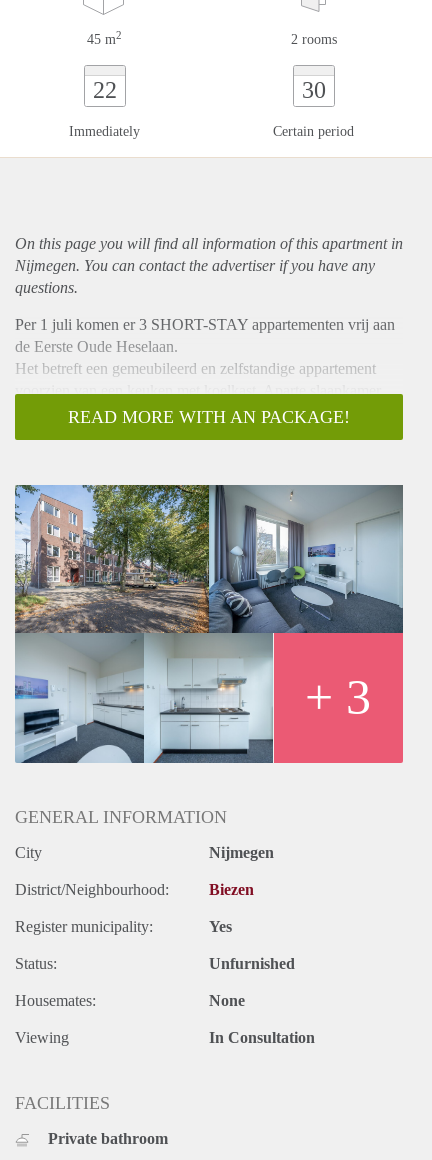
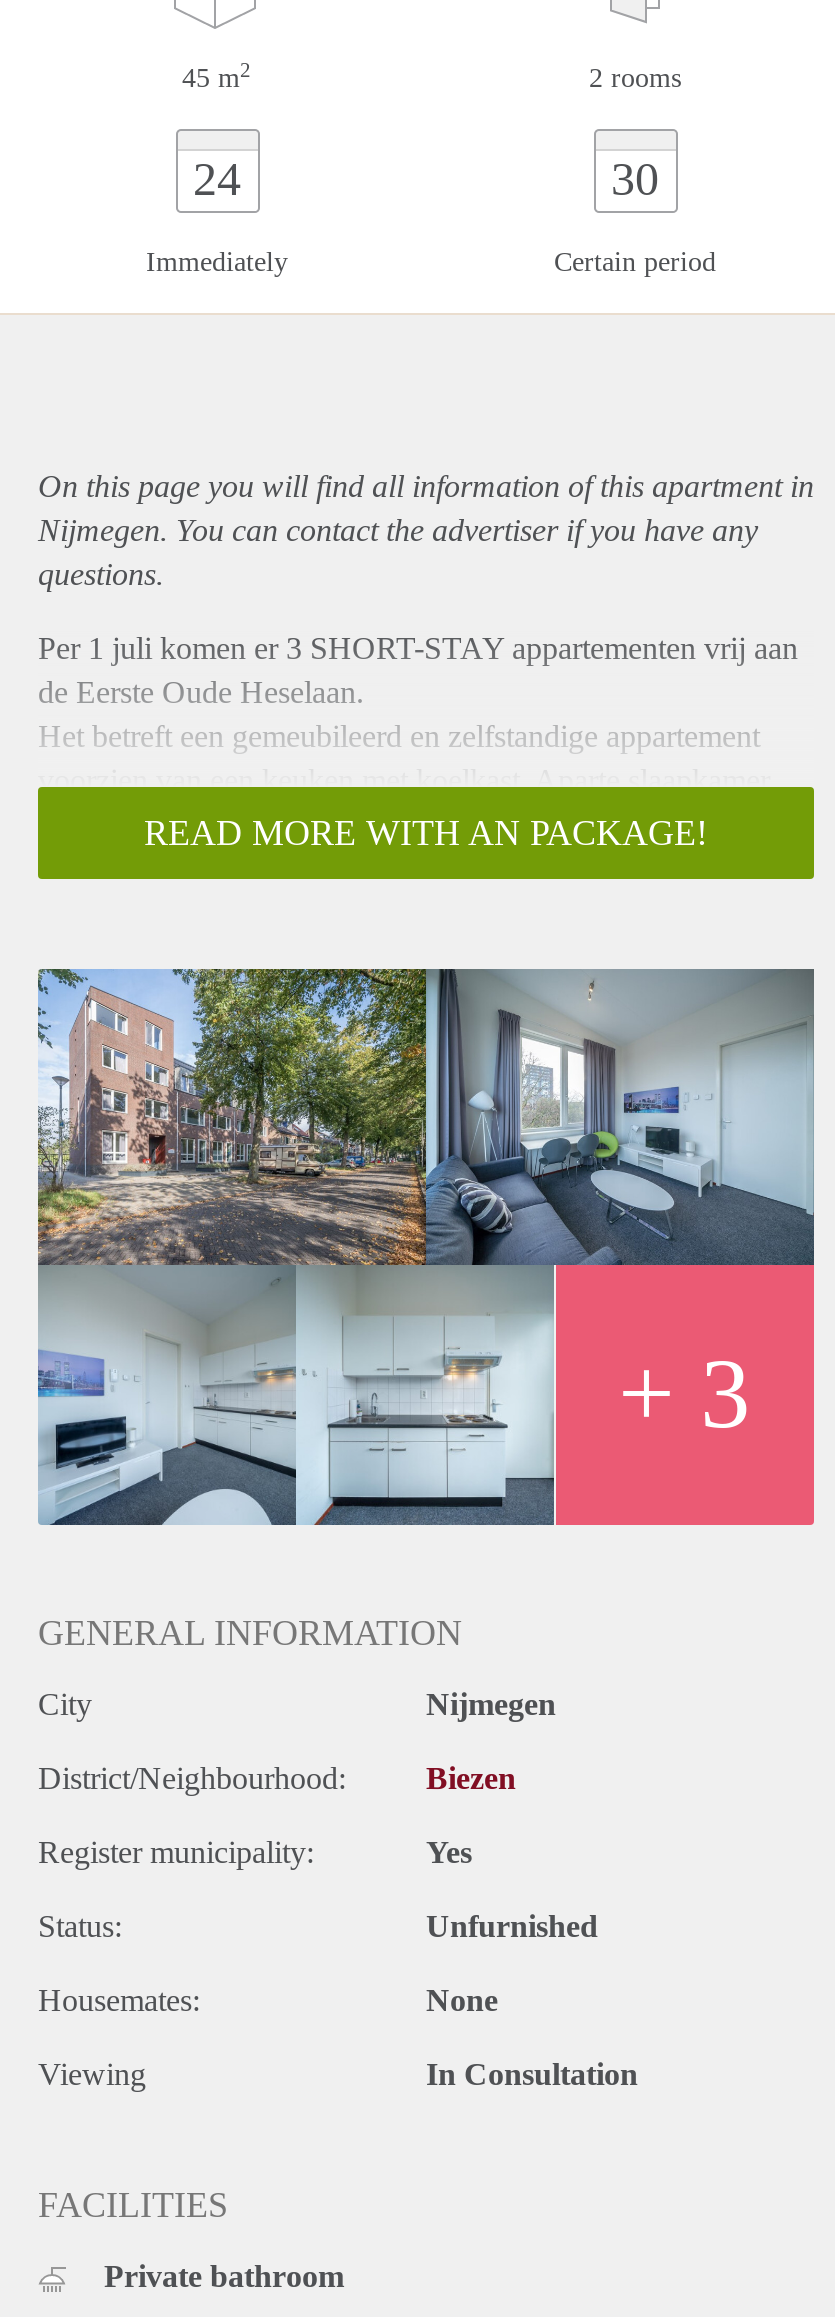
[92,77,116,103] 22 -> [193,154,241,206] 24

